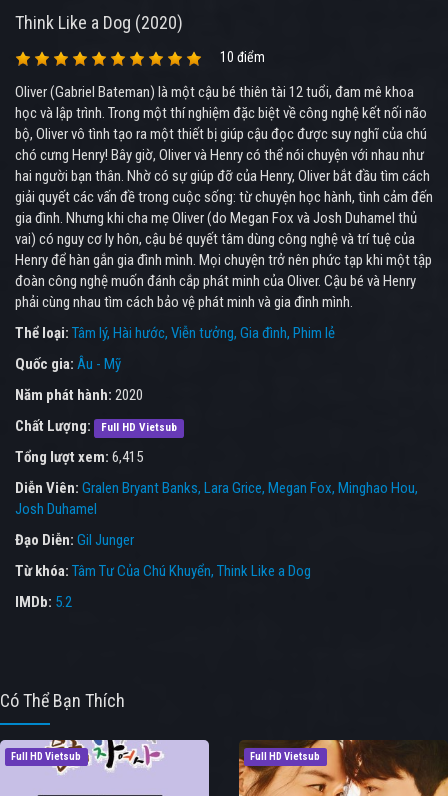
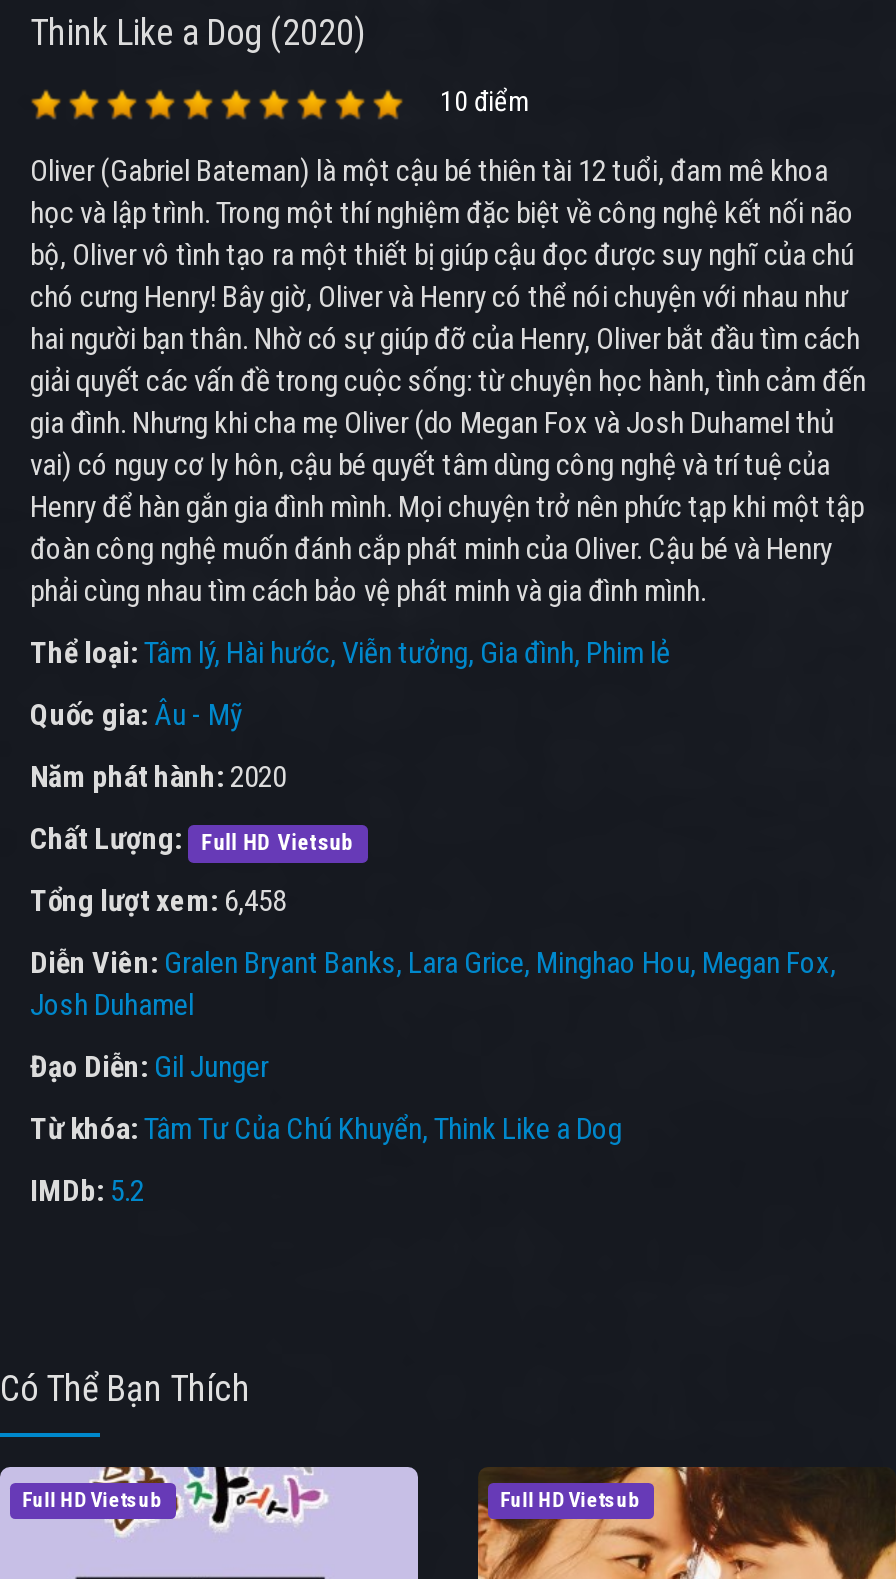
[15,448,143,466] Tổng lượt xem: 6,415 -> [30,884,286,920] Tổng lượt xem: 6,458
[15,479,415,497] Diễn Viên: Gralen Bryant Banks Lara Grice Megan Fox Minghao Hou -> [30,946,830,982] Diễn Viên: Gralen Bryant Banks Lara Grice Minghao Hou Megan Fox

